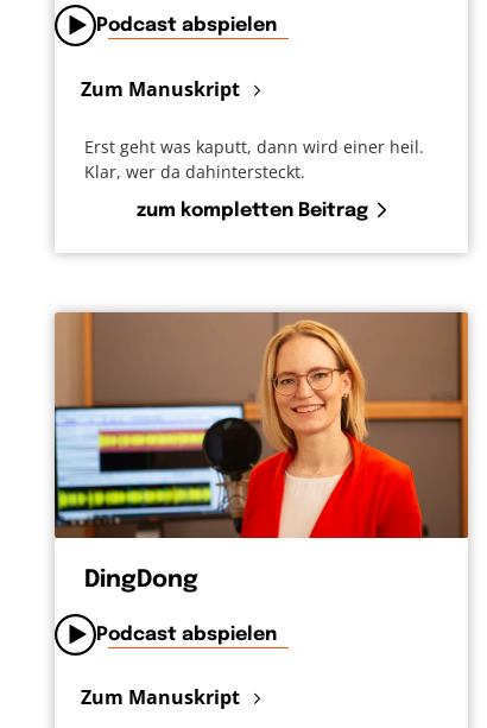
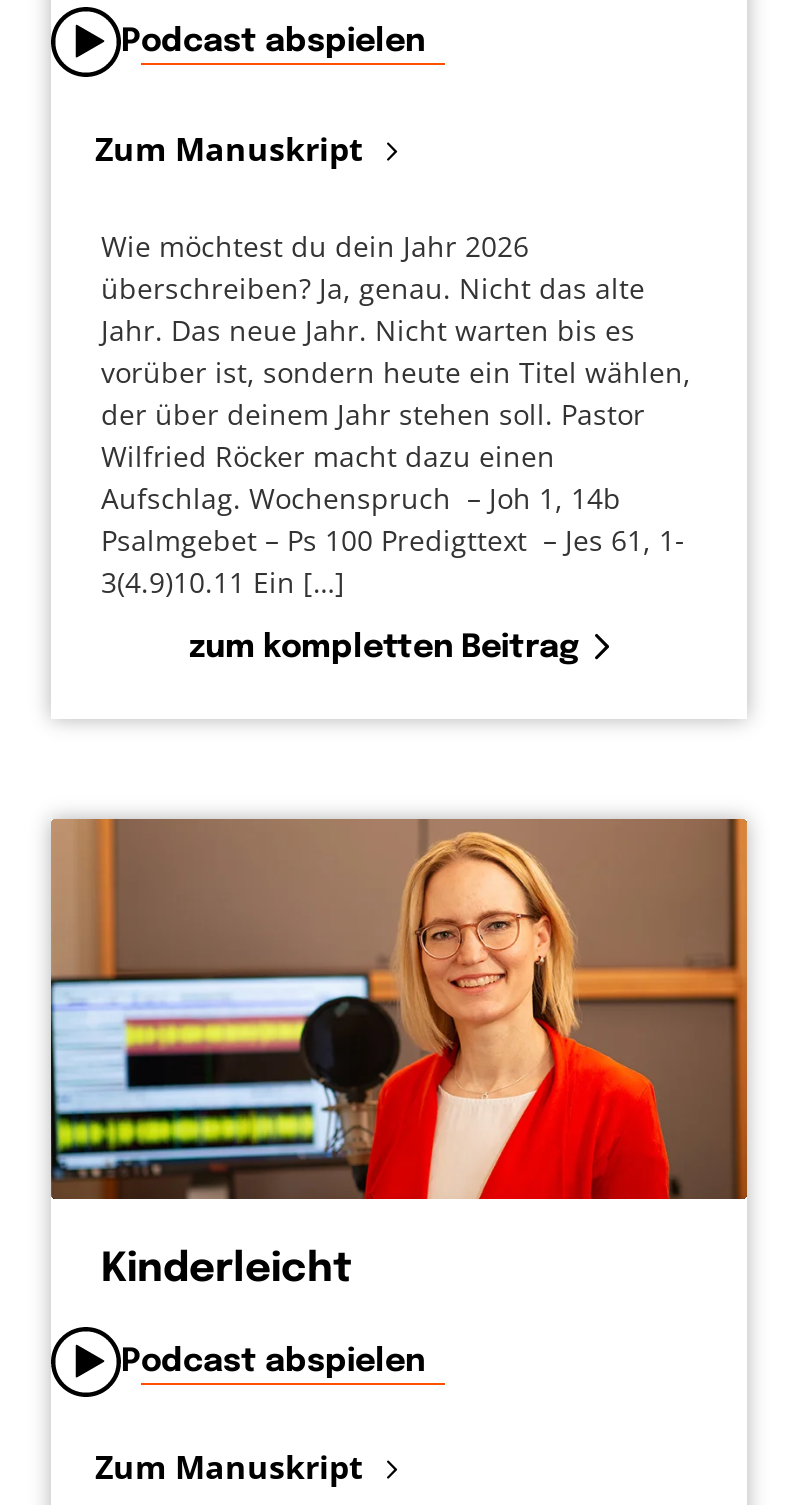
[84,135,424,182] Erst geht was kaputt, dann wird einer heil. | Klar, wer da dahintersteckt. -> [101,226,691,600] Wie möchtest du dein Jahr 2026 | überschreiben? Ja, genau. Nicht das alte | Jahr. Das neue Jahr. Nicht warten bis es | vorüber ist, sondern heute ein Titel wählen, | der über deinem Jahr stehen soll. Pastor | Wilfried Röcker macht dazu einen | Aufschlag. Wochenspruch – Joh 1, 14b | Psalmgebet – Ps 100 Predigttext – Jes 61, 1- | 3(4.9)10.11 Ein […]
[84,567,198,592] DingDong -> [101,1248,353,1290] Kinderleicht

